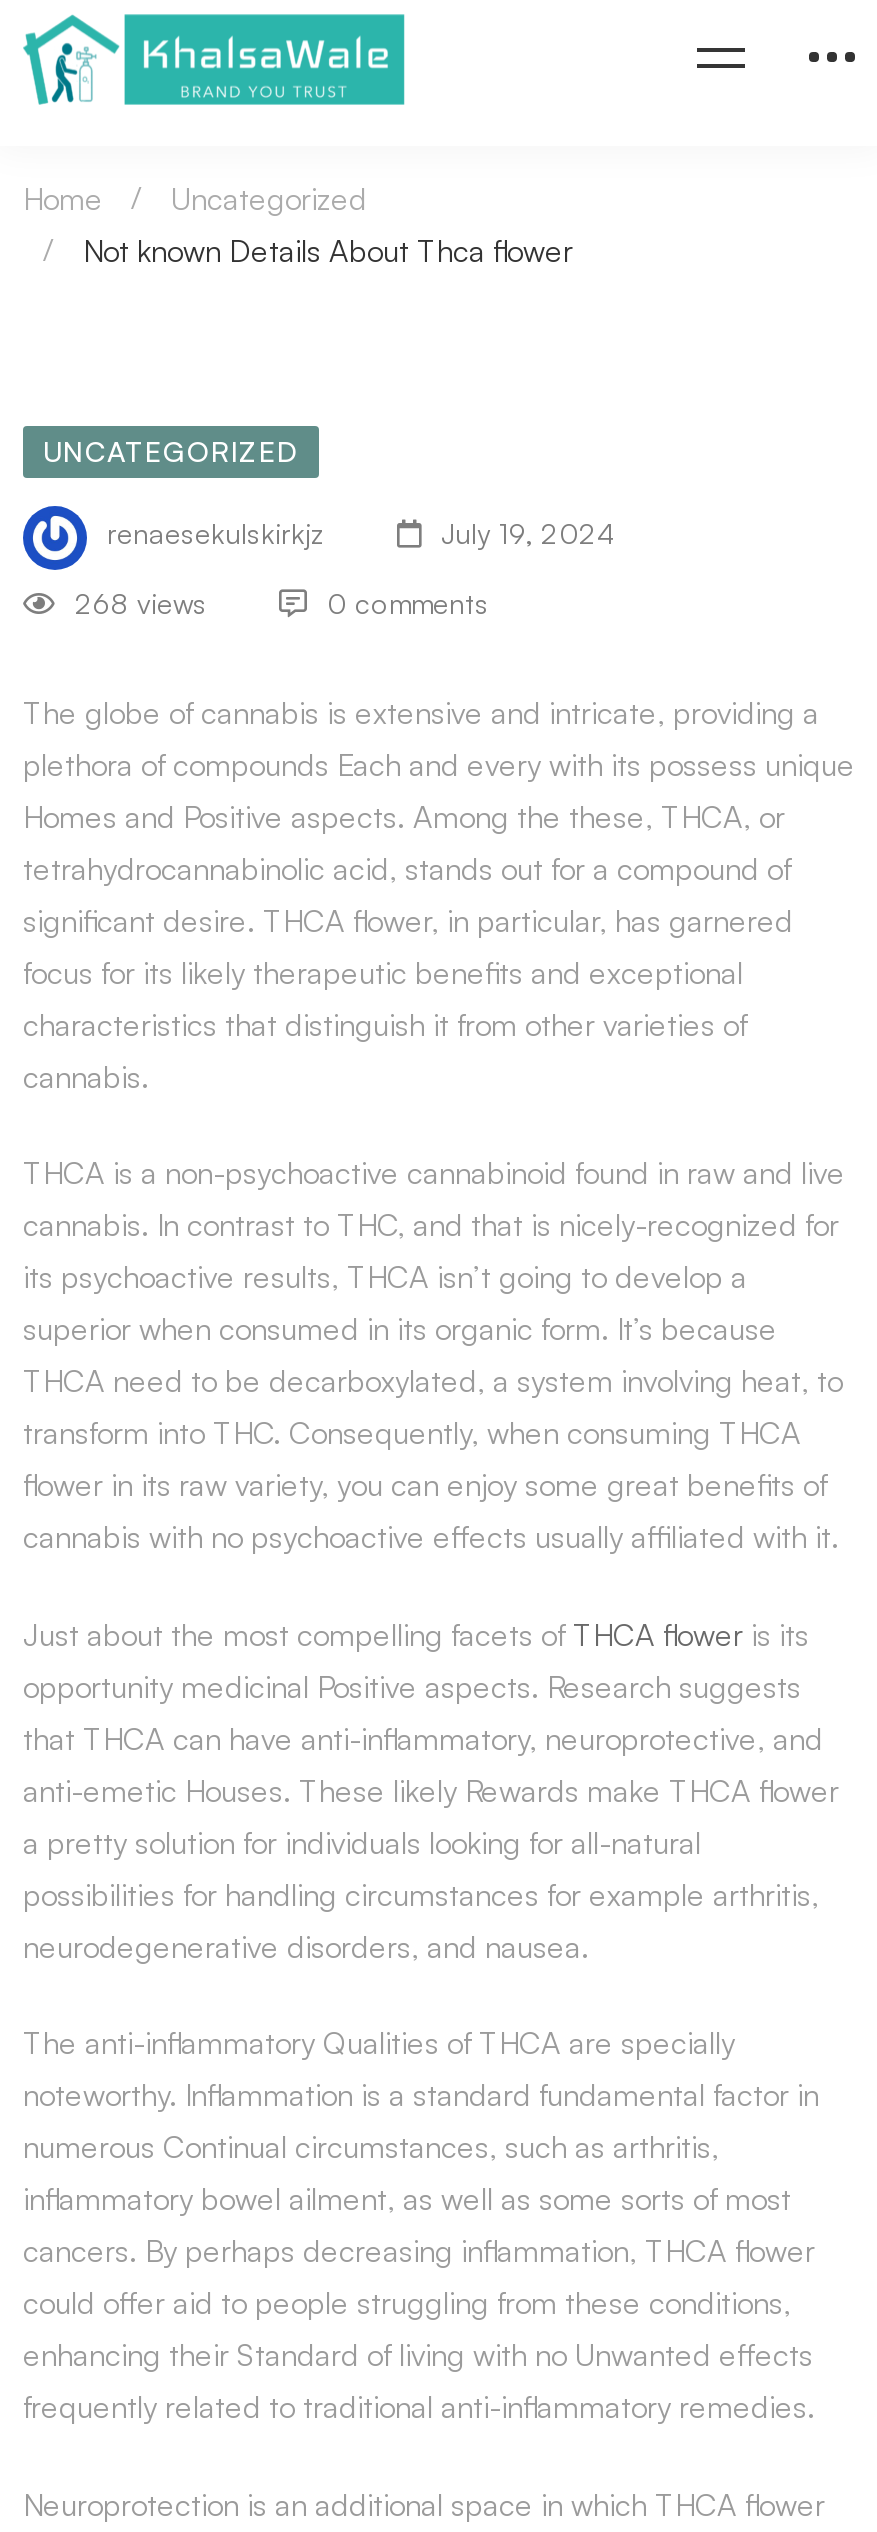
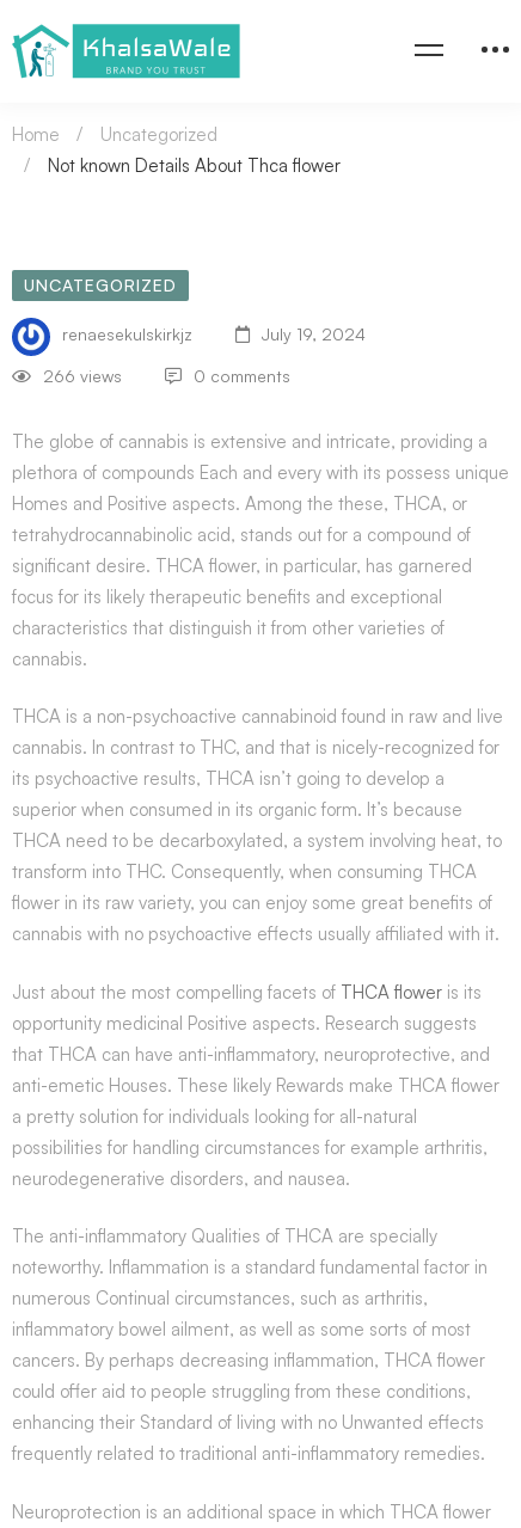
[75,585,207,619] 268 views -> [43,365,122,385] 266 views

